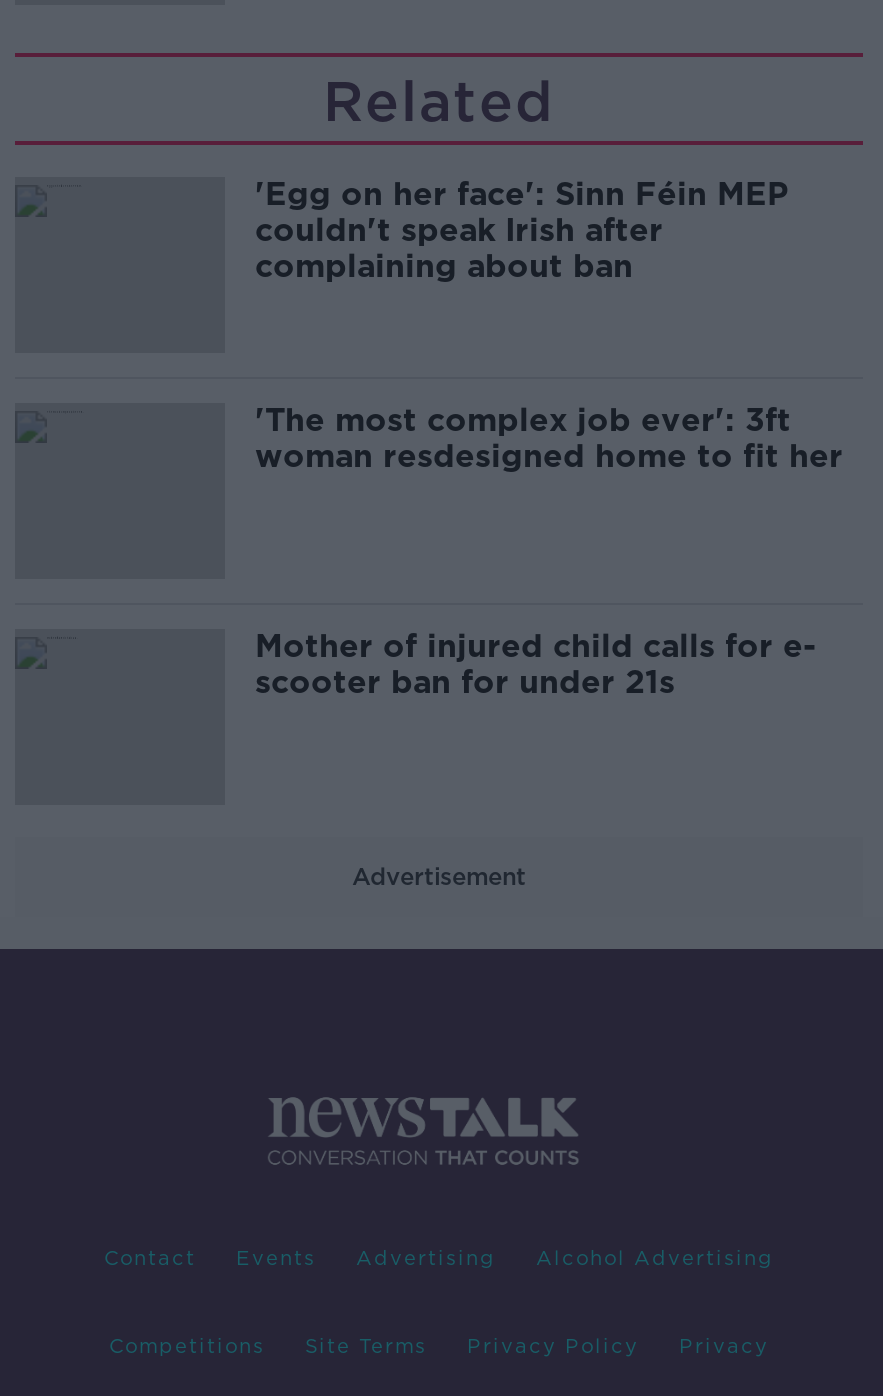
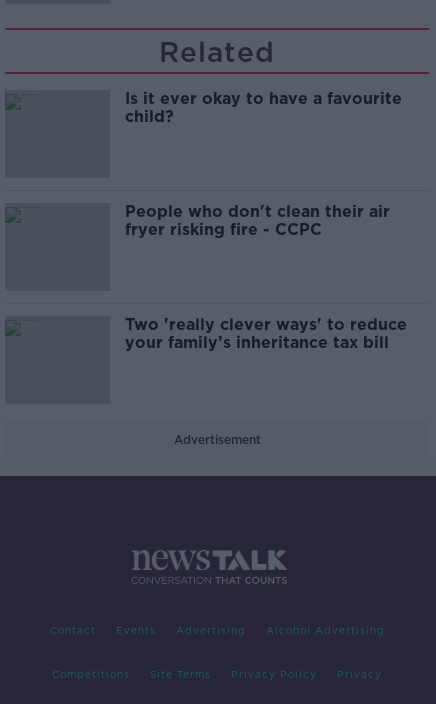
[255,175,789,285] 'Egg on her face': Sinn Féin MEP | couldn't speak Irish after | complaining about ban -> [125,89,402,126] Is it ever okay to have a favourite | child?
[255,401,843,475] 'The most complex job ever': 3ft | woman resdesigned home to fit her -> [125,202,390,239] People who don't clean their air | fryer risking fire - CCPC
[255,627,817,701] Mother of injured child calls for e- | scooter ban for under 21s -> [125,315,407,352] Two 'really clever ways' to reduce | your family’s inheritance tax bill

